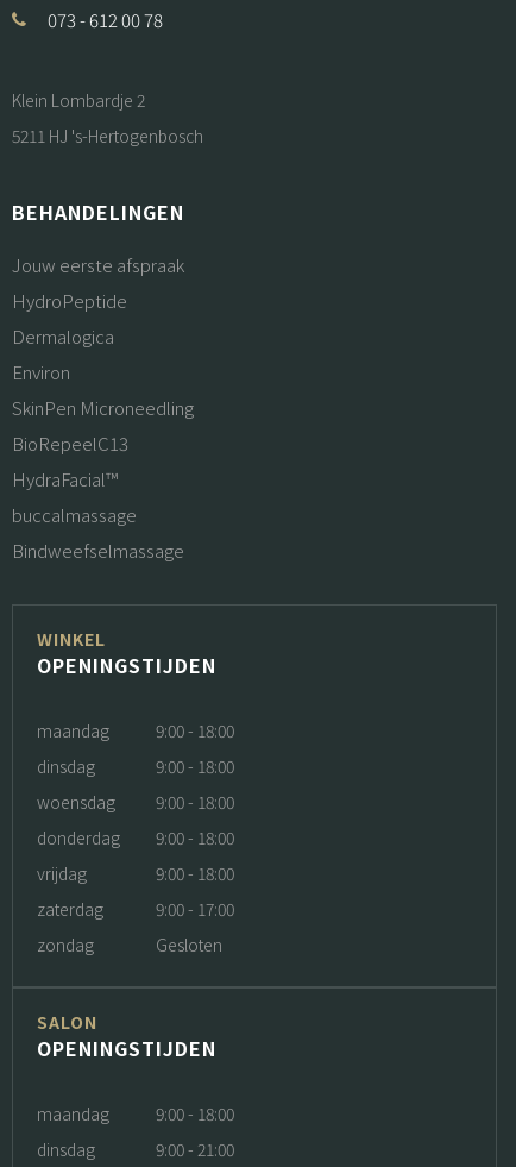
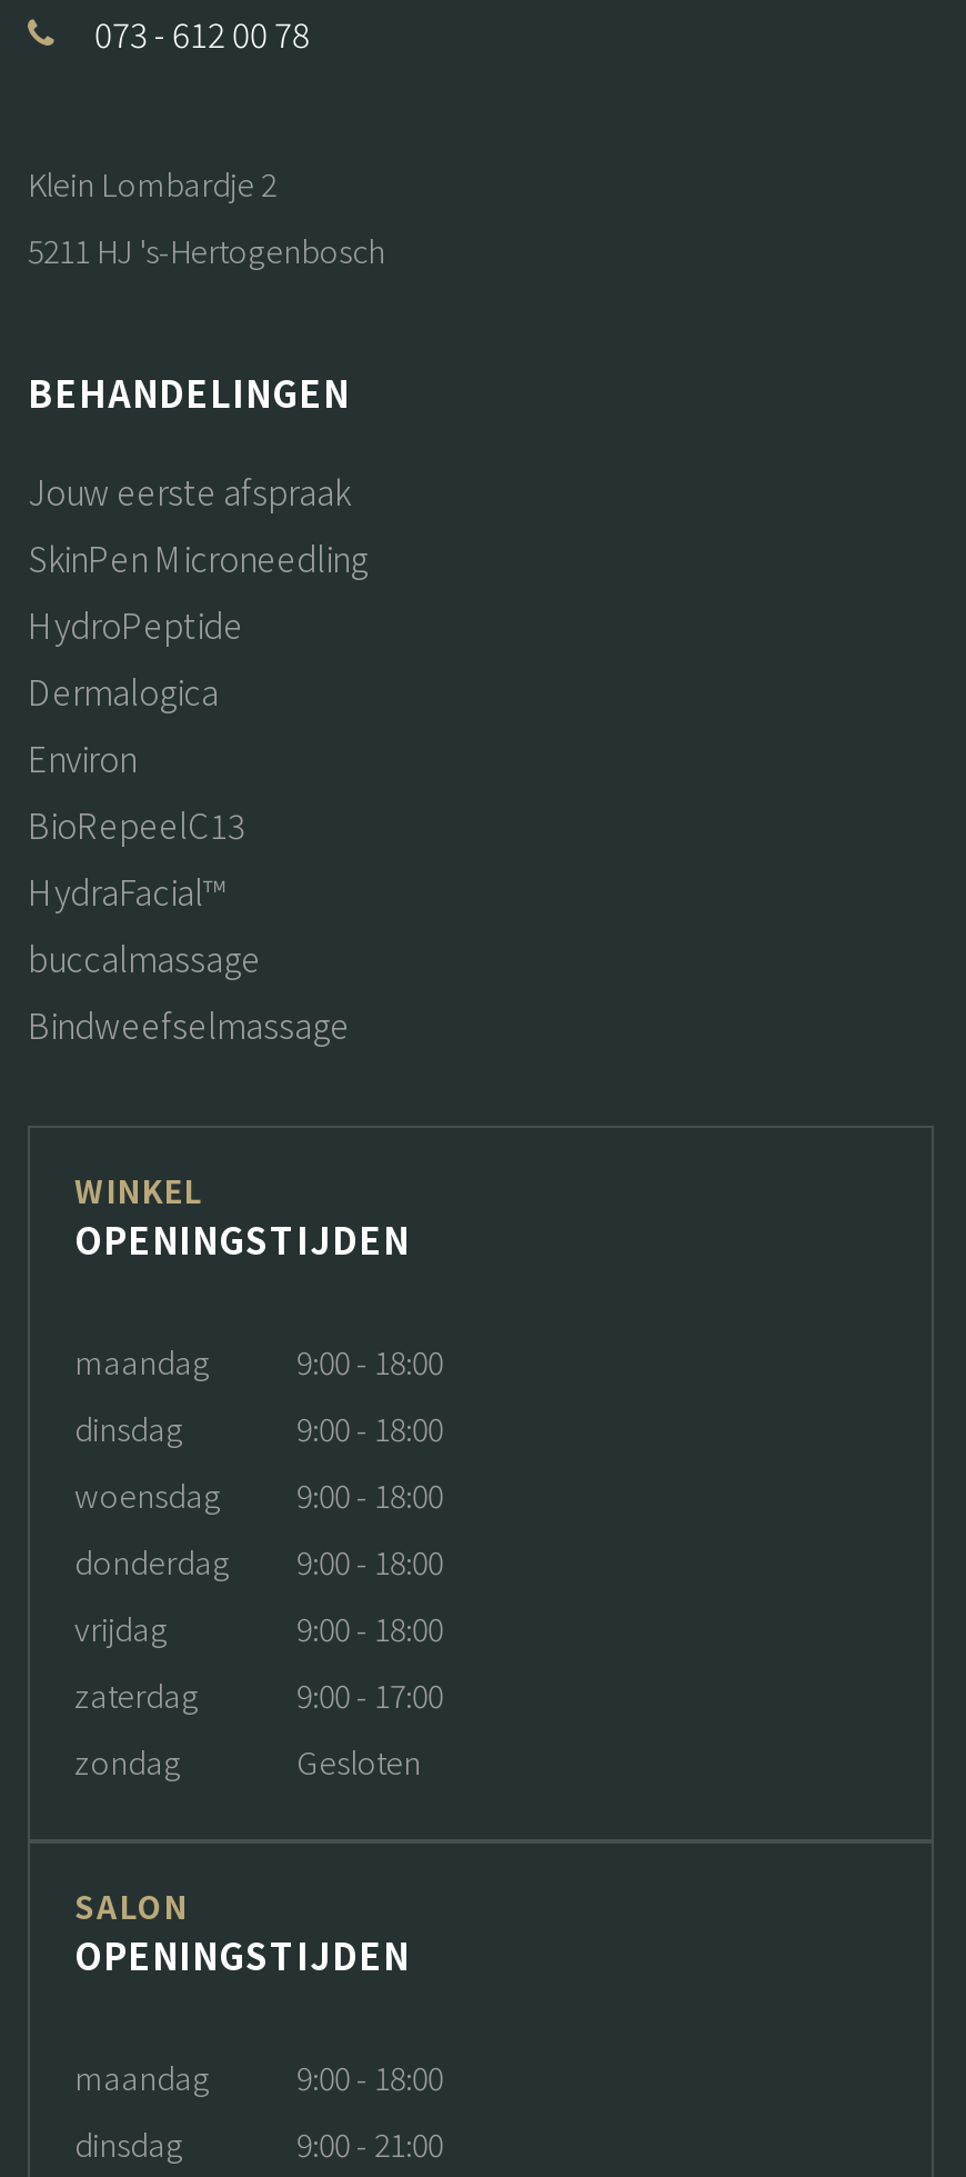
moved [12,288,127,384] -> [28,601,243,781]: HydroPeptide | Dermalogica | Environ
moved [12,395,194,420] -> [28,535,368,581]: SkinPen Microneedling

